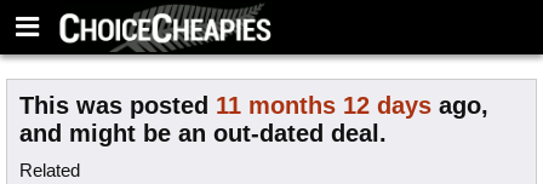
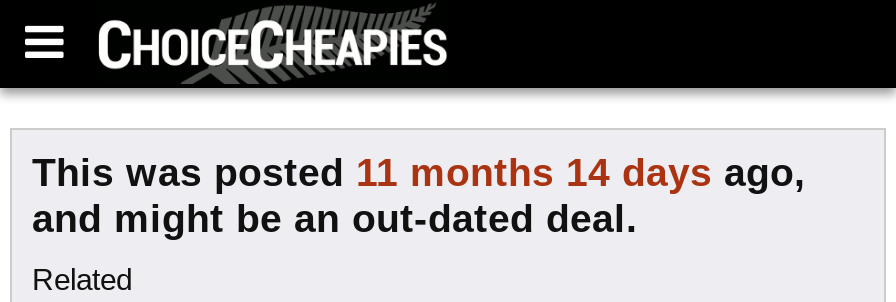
[19,92,488,119] This was posted 11 months 12 days ago, -> [32,150,806,194] This was posted 11 months 14 days ago,

